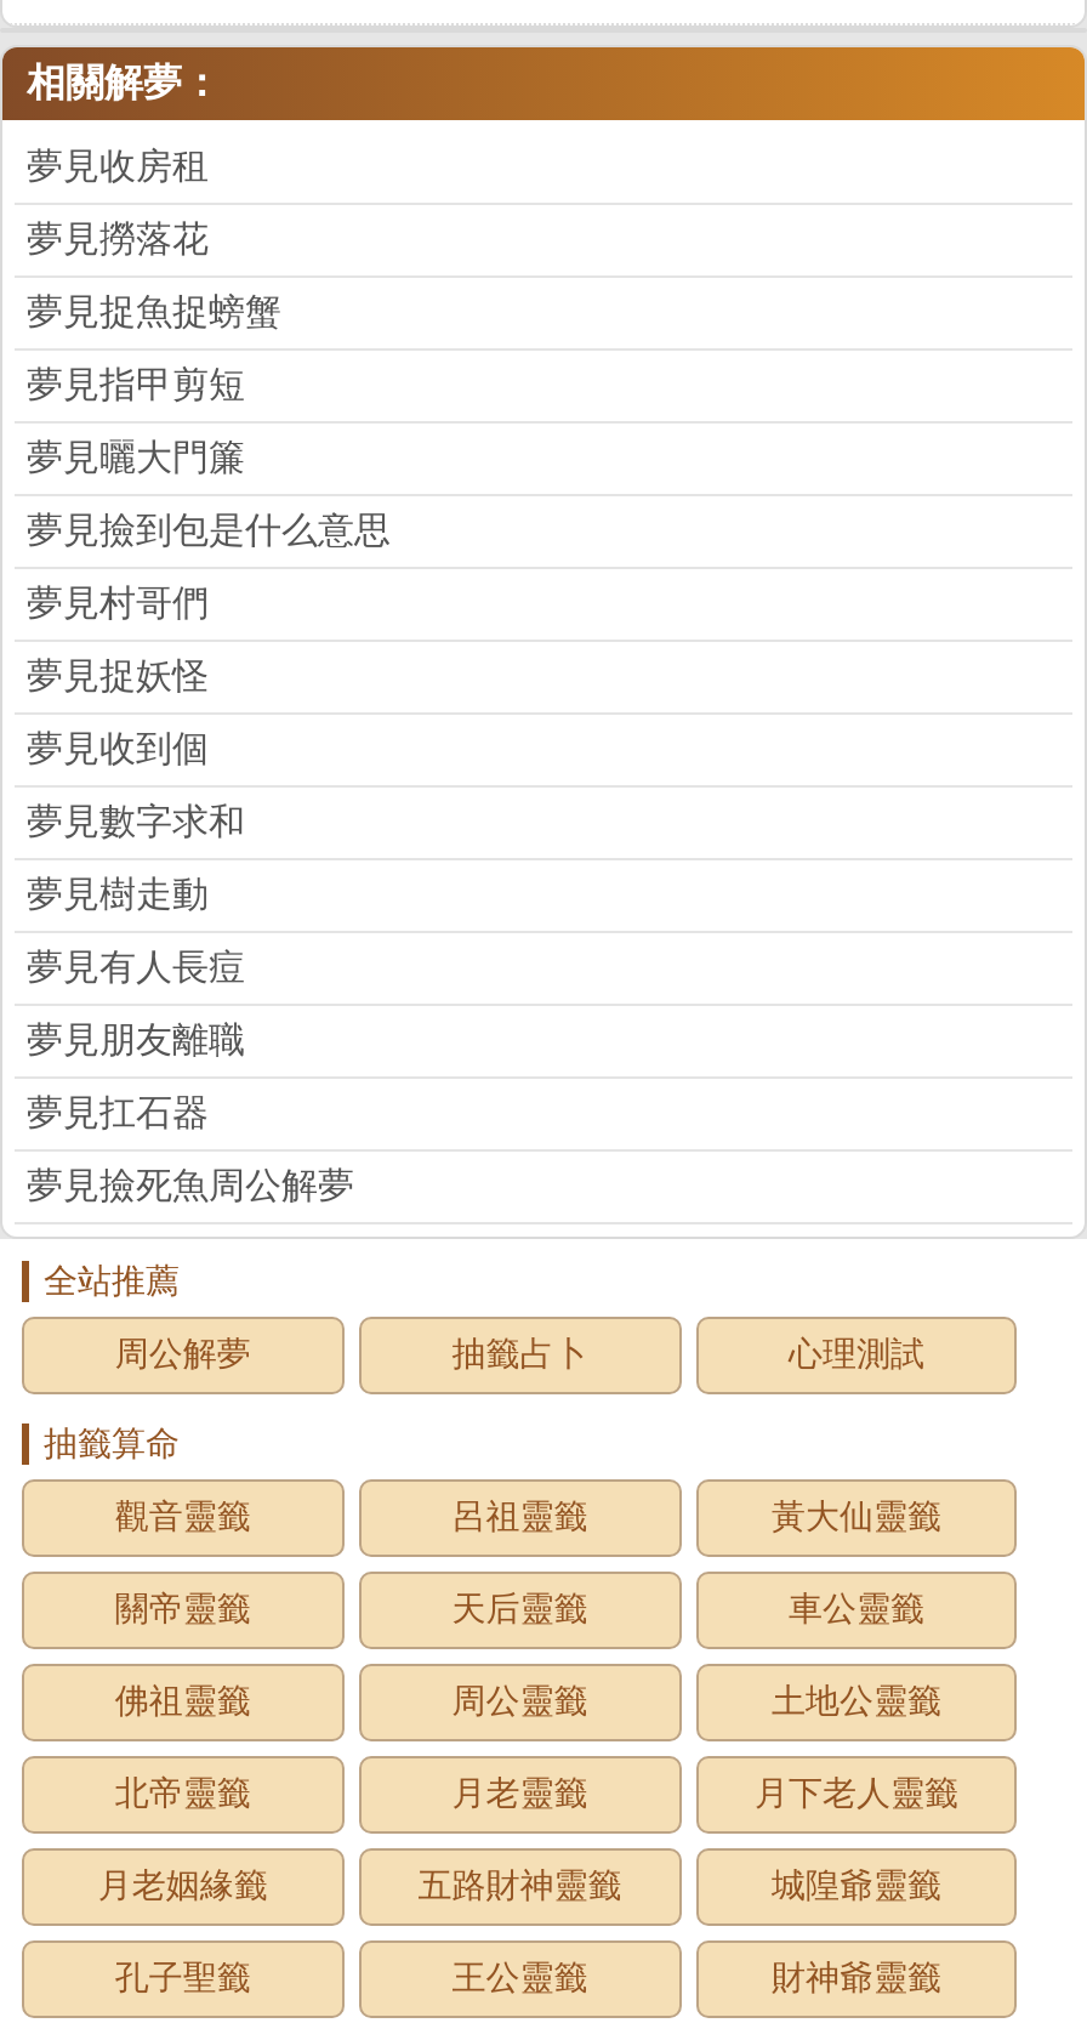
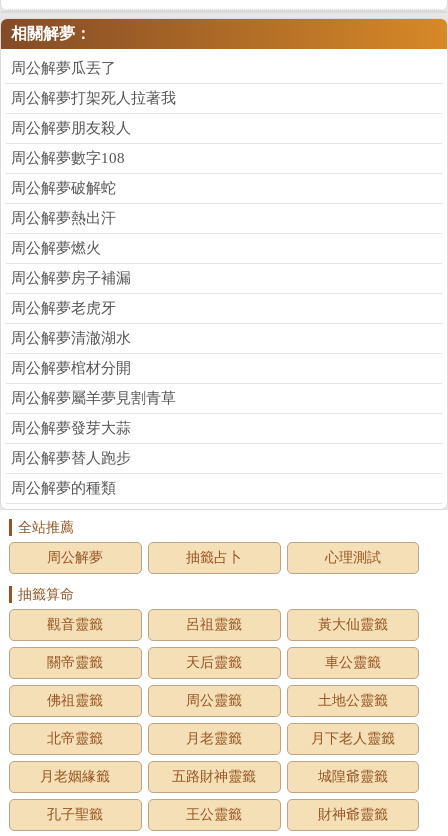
[27,148,209,186] 夢見收房租 -> [11,60,116,76] 周公解夢瓜丟了
[27,220,209,259] 夢見撈落花 -> [11,90,176,106] 周公解夢打架死人拉著我
[27,293,281,332] 夢見捉魚捉螃蟹 -> [11,120,131,136] 周公解夢朋友殺人
[27,366,245,405] 夢見指甲剪短 -> [11,150,125,166] 周公解夢數字108
[27,439,245,478] 夢見曬大門簾 -> [11,180,116,196] 周公解夢破解蛇
[27,512,391,550] 夢見撿到包是什么意思 -> [11,210,116,226] 周公解夢熱出汗
[27,584,209,623] 夢見村哥們 -> [11,240,101,256] 周公解夢燃火
[27,657,209,696] 夢見捉妖怪 -> [11,270,131,286] 周公解夢房子補漏
[27,730,209,769] 夢見收到個 -> [11,300,116,316] 周公解夢老虎牙
[27,803,245,842] 夢見數字求和 -> [11,330,131,346] 周公解夢清澈湖水
[27,876,209,915] 夢見樹走動 -> [11,360,131,376] 周公解夢棺材分開
[27,949,245,987] 夢見有人長痘 -> [11,390,176,406] 周公解夢屬羊夢見割青草
[27,1021,245,1060] 夢見朋友離職 -> [11,420,131,436] 周公解夢發芽大蒜
[27,1094,209,1133] 夢見扛石器 -> [11,450,131,466] 周公解夢替人跑步
[27,1167,354,1206] 夢見撿死魚周公解夢 -> [11,480,116,496] 周公解夢的種類

